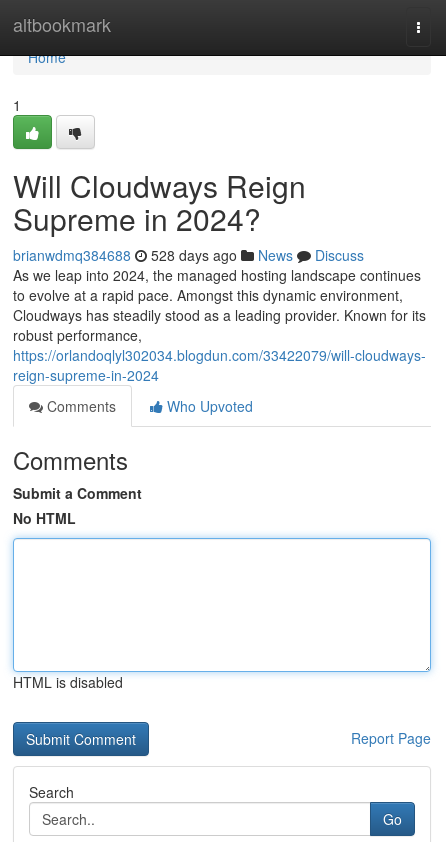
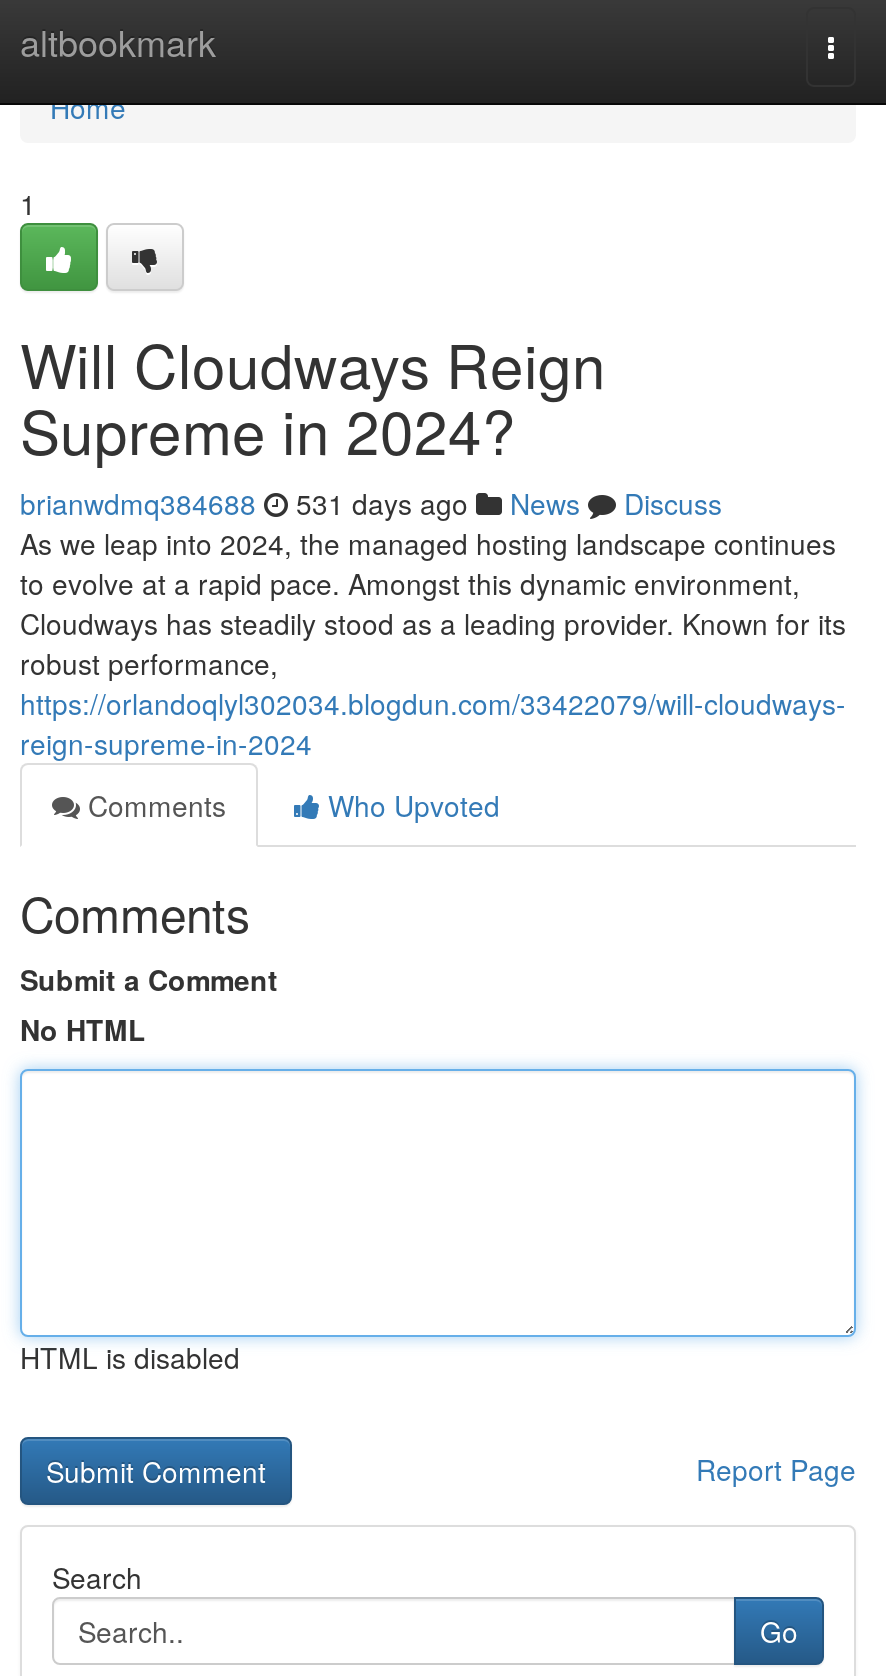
[13,245,364,265] brianwdmq384688 528 days ago News Discuss -> [20,483,722,523] brianwdmq384688 531 days ago News Discuss

